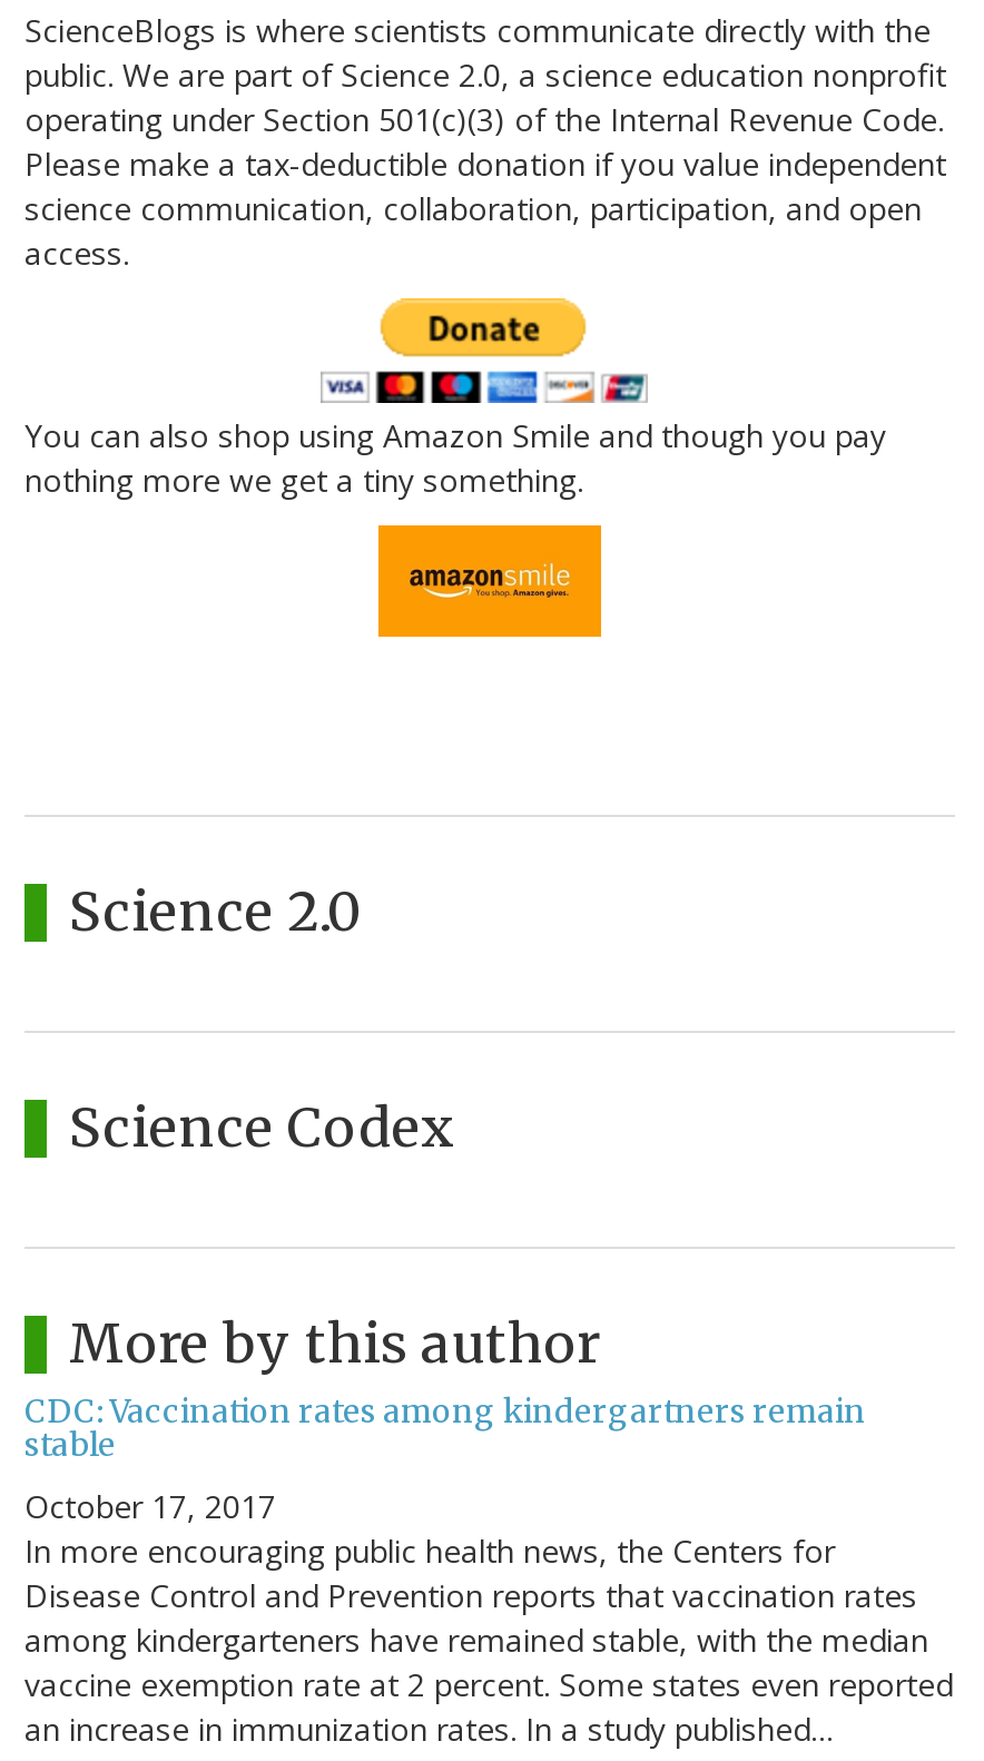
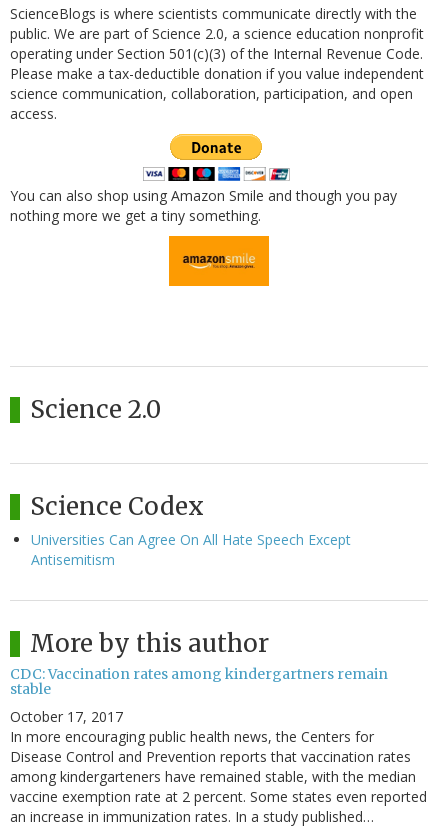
none -> [31,530,351,569] Universities Can Agree On All Hate Speech Except | Antisemitism

